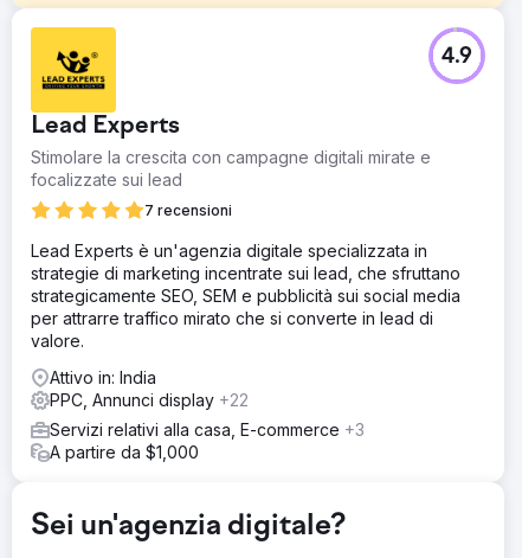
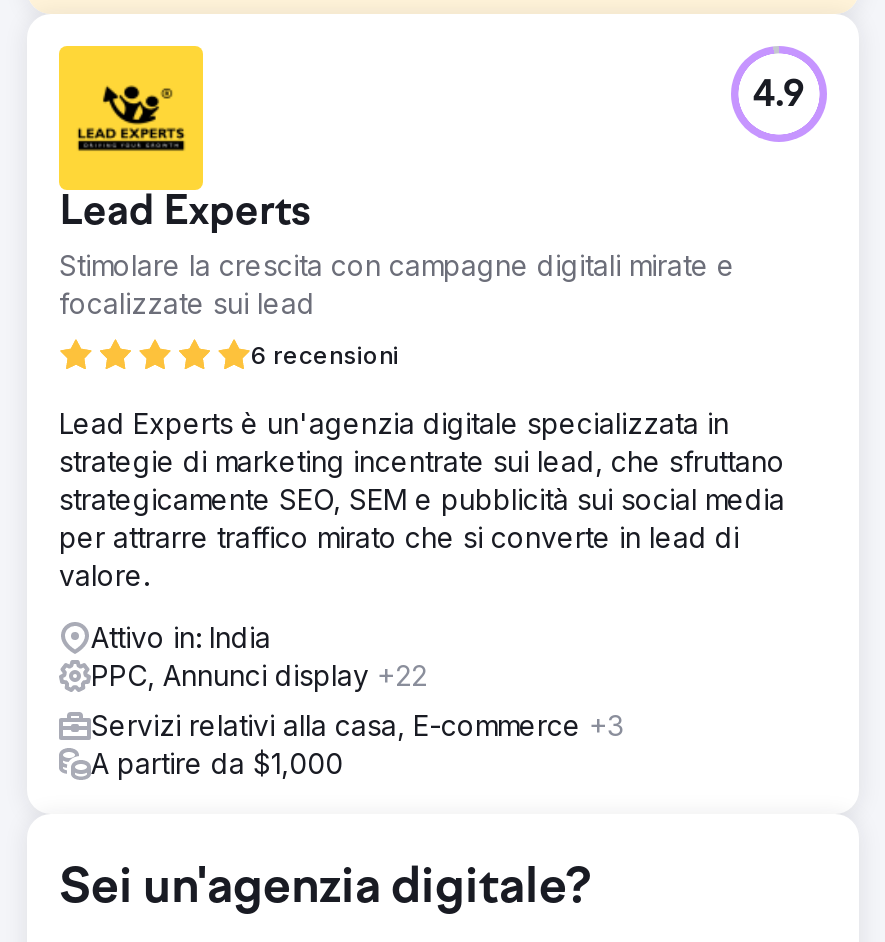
[144,201,232,219] 7 recensioni -> [251,340,399,370] 6 recensioni

